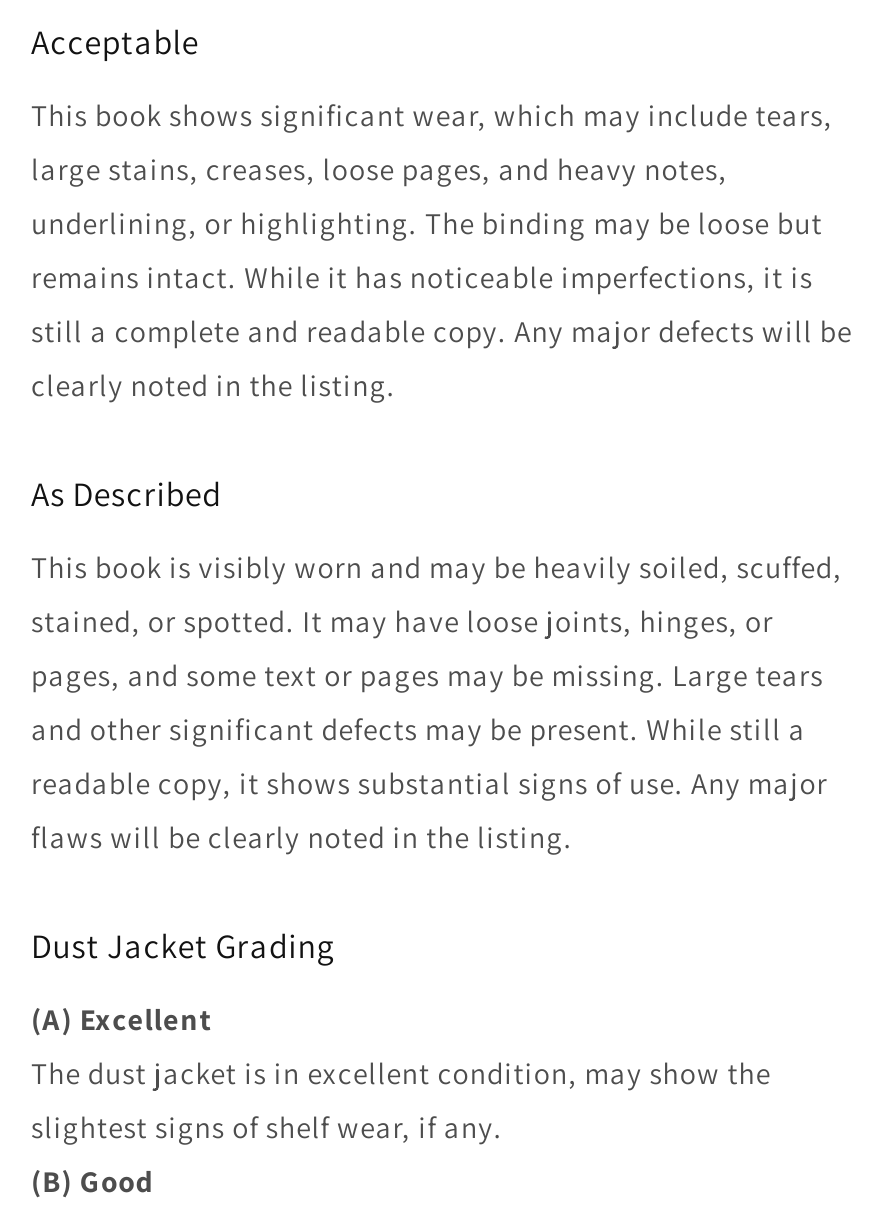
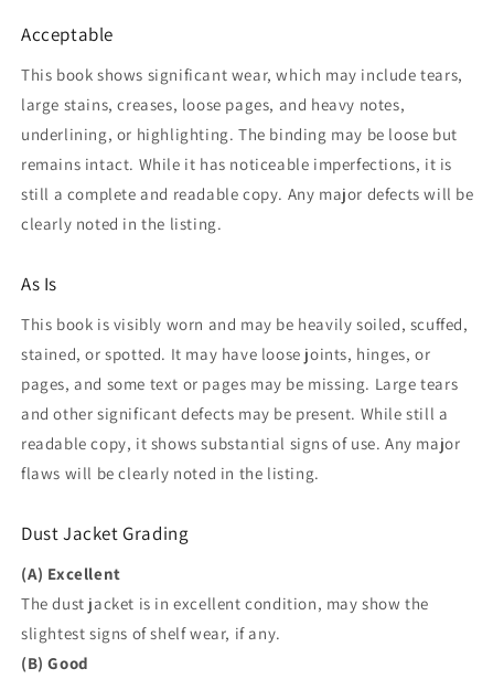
[31,473,221,517] As Described -> [21,272,57,296] As Is

